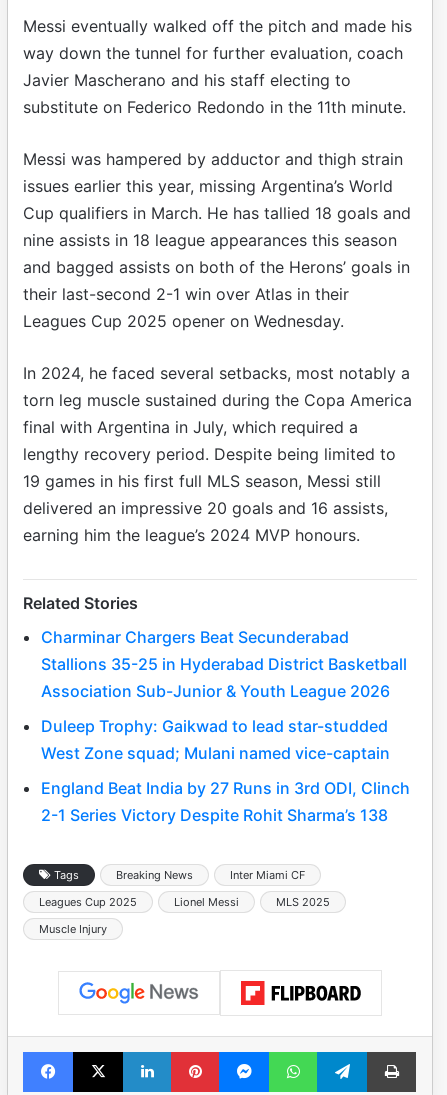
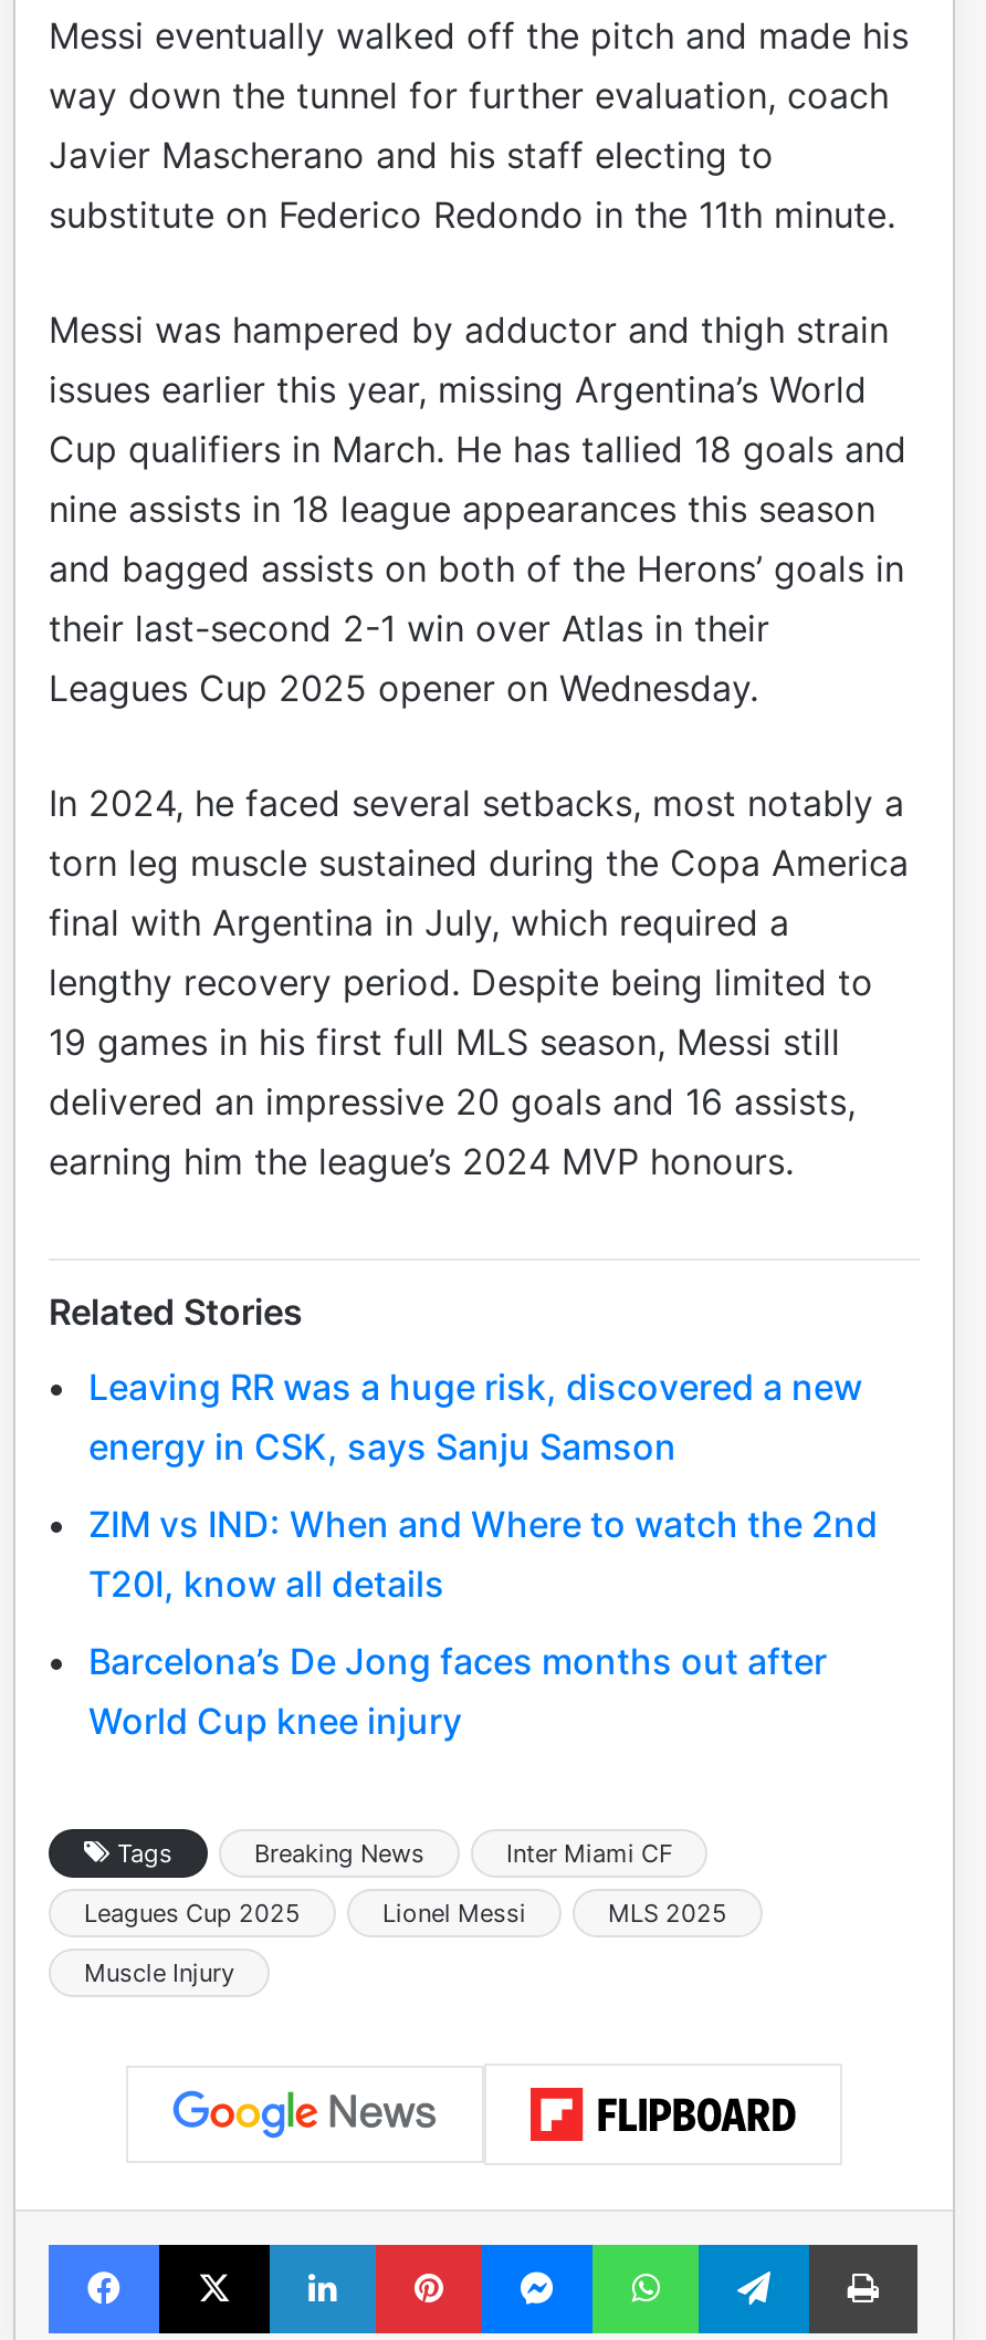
[41,627,407,701] Charminar Chargers Beat Secunderabad | Stallions 35-25 in Hyderabad District Basketball | Association Sub-Junior & Youth League 2026 -> [88,1365,862,1469] Leaving RR was a huge risk, discovered a new | energy in CSK, says Sanju Samson
[41,716,390,763] Duleep Trophy: Gaikwad to lead star-studded | West Zone squad; Mulani named vice-captain -> [88,1502,878,1606] ZIM vs IND: When and Where to watch the 2nd | T20I, know all details
[41,778,410,825] England Beat India by 27 Runs in 3rd ODI, Clinch | 2-1 Series Victory Despite Rohit Sharma’s 138 -> [88,1640,827,1743] Barcelona’s De Jong faces months out after | World Cup knee injury

